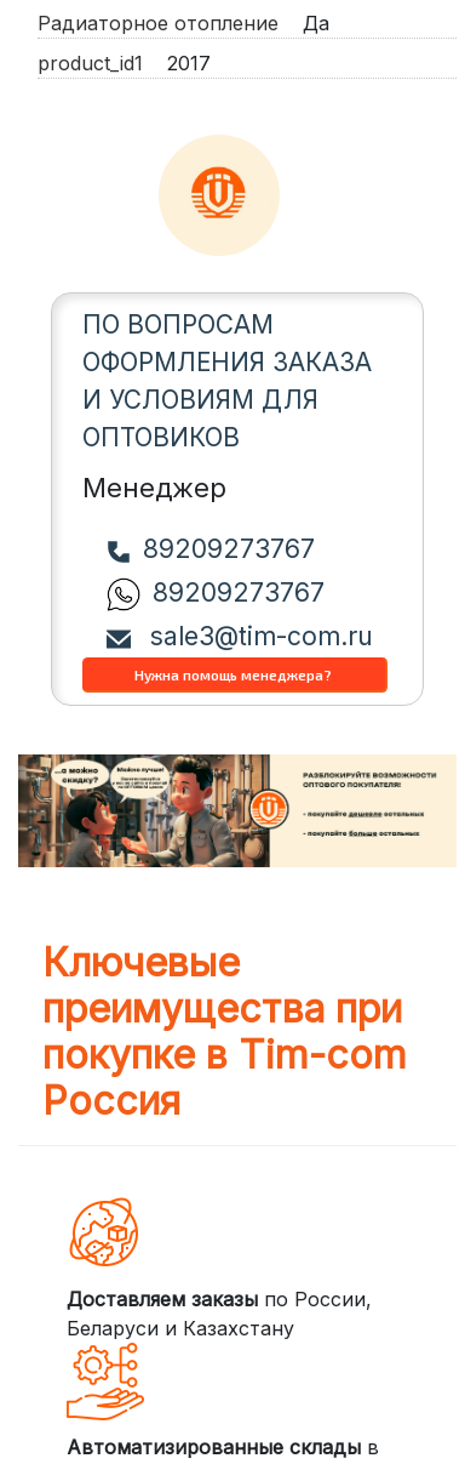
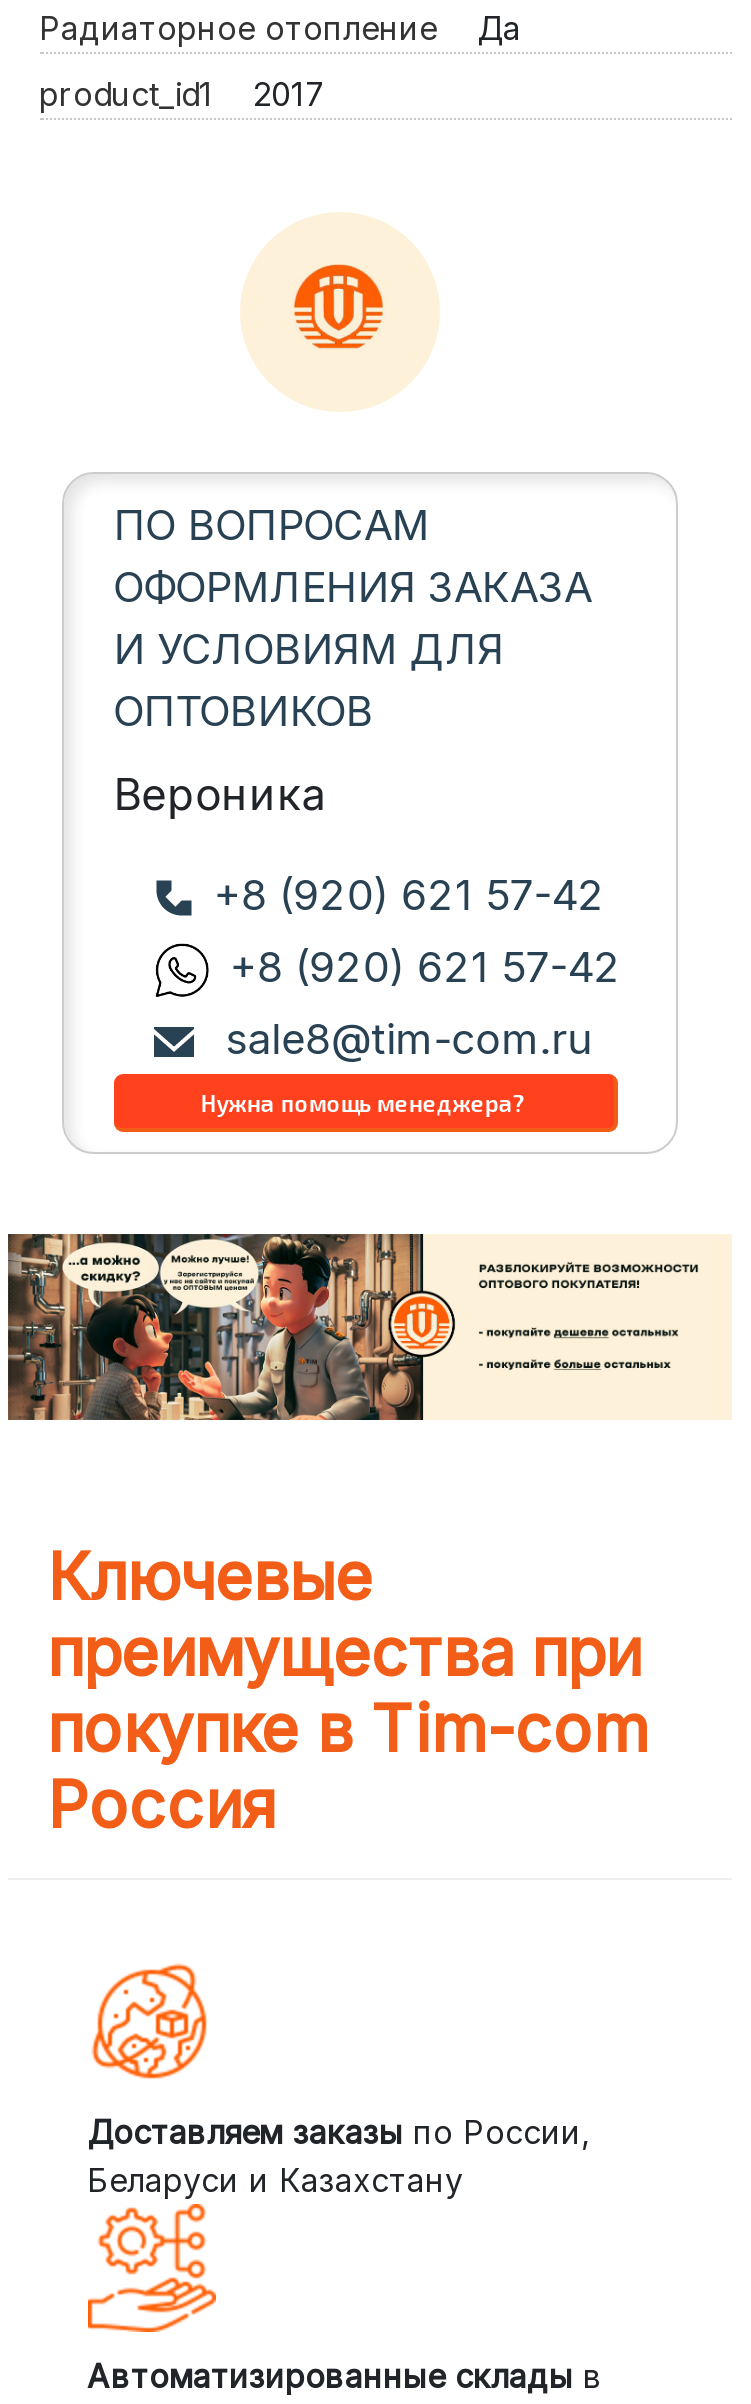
[82,472,226,504] Менеджер -> [113,769,327,821] Вероника
[143,534,373,652] 89209273767 | 89209273767 | sale3@tim-com.ru -> [213,871,621,1065] +8 (920) 621 57-42 | +8 (920) 621 57-42 | sale8@tim-com.ru

